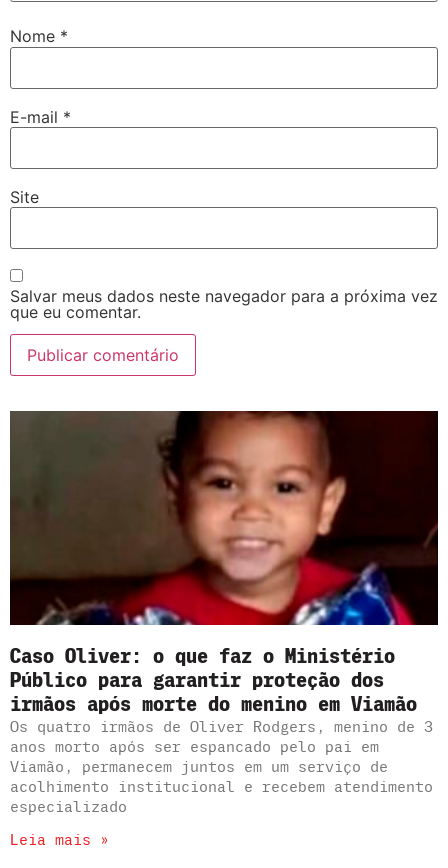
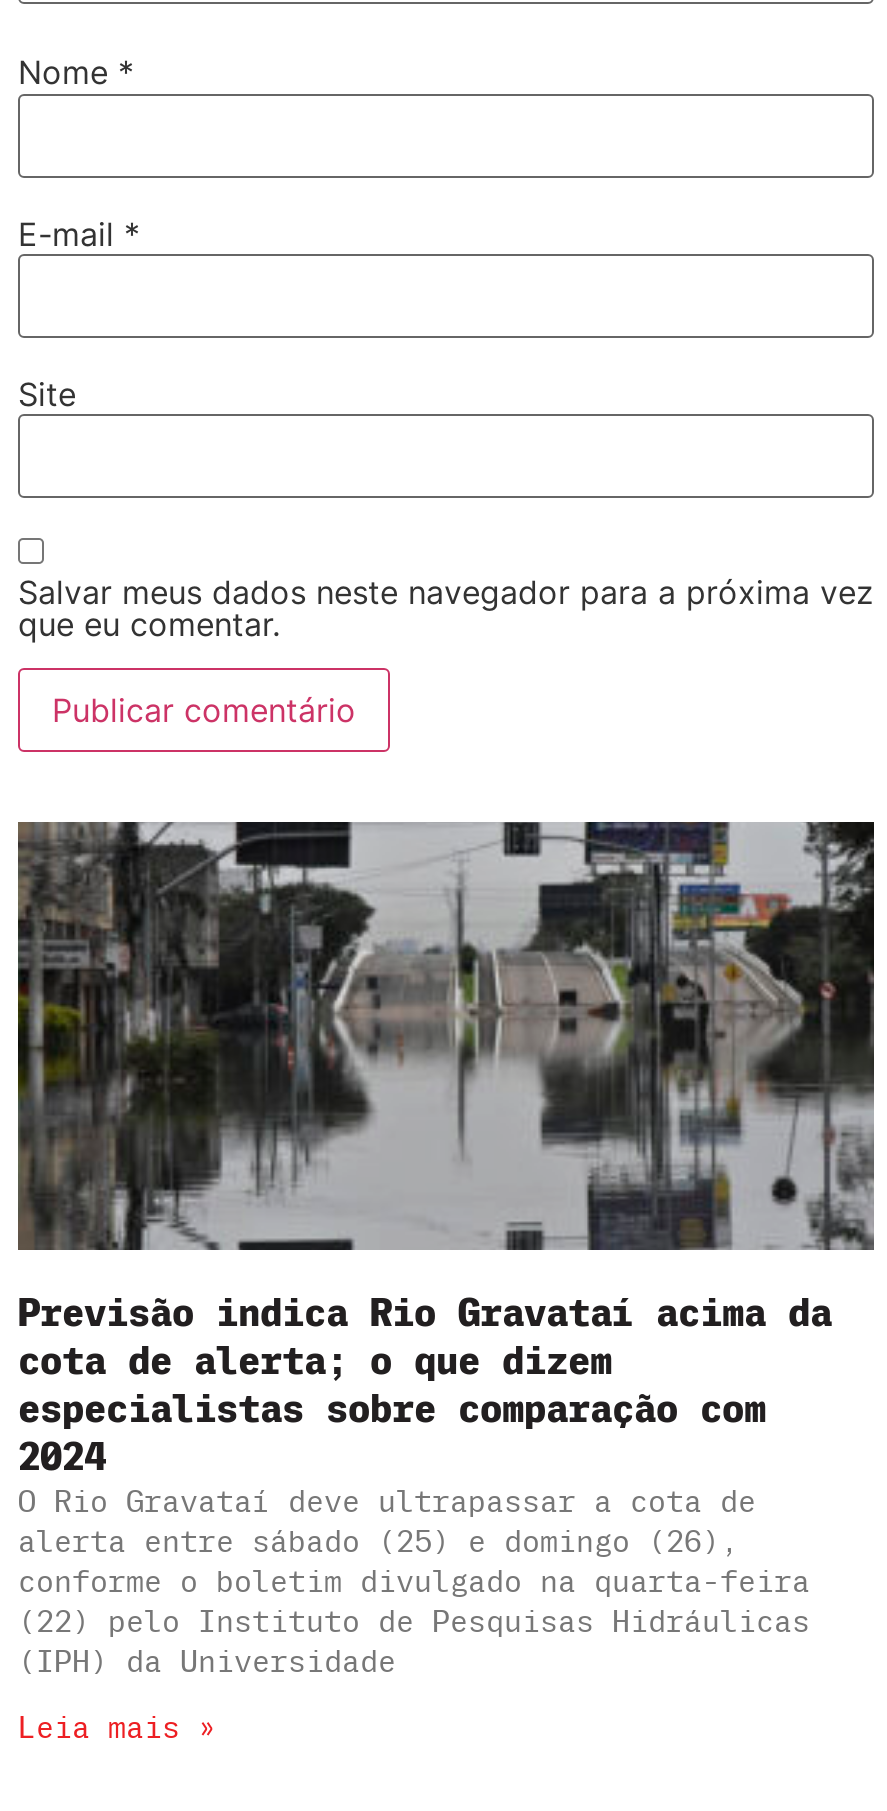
[10,411,438,815] [image] | Caso Oliver: o que faz o Ministério | Público para garantir proteção dos | irmãos após morte do menino em Viamão | Os quatro irmãos de Oliver Rodgers, menino de 3 | anos morto após ser espancado pelo pai em | Viamão, permanecem juntos em um serviço de | acolhimento institucional e recebem atendimento | especializado -> [18,820,876,1679] [image] | Previsão indica Rio Gravataí acima da | cota de alerta; o que dizem | especialistas sobre comparação com | 2024 | O Rio Gravataí deve ultrapassar a cota de | alerta entre sábado (25) e domingo (26), | conforme o boletim divulgado na quarta-feira | (22) pelo Instituto de Pesquisas Hidráulicas | (IPH) da Universidade

